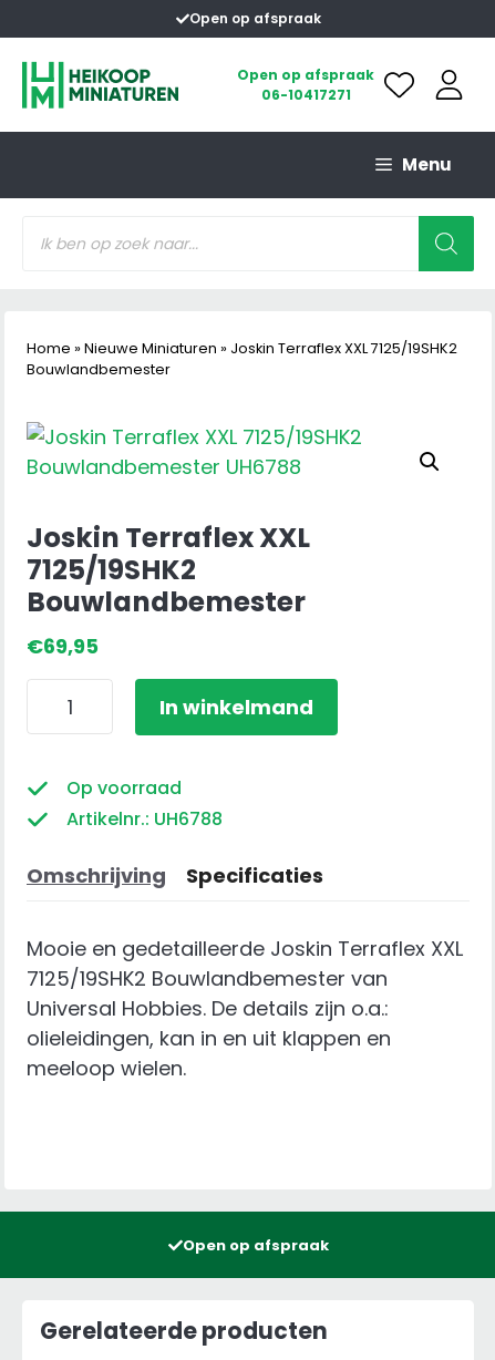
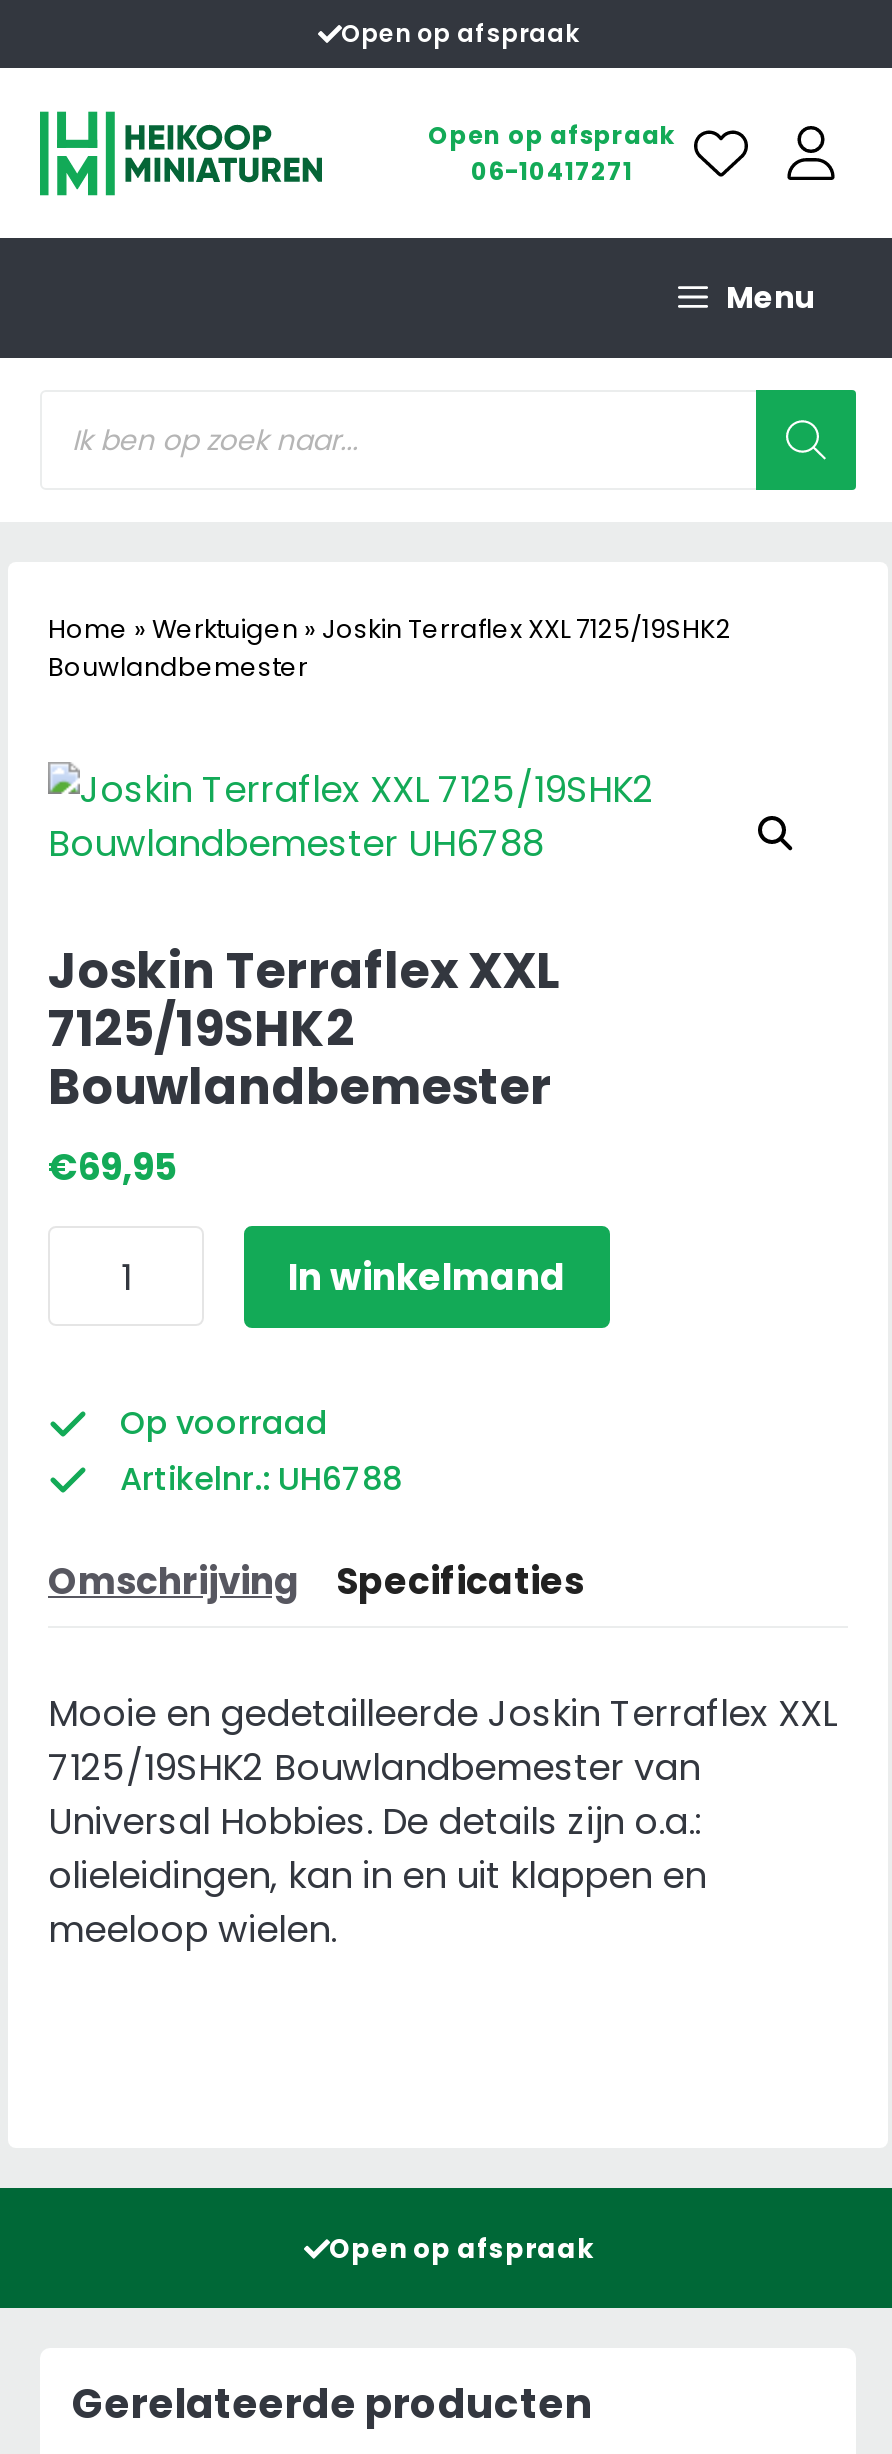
[27,339,457,358] Home» Nieuwe Miniaturen» Joskin Terraflex XXL 7125/19SHK2 -> [48,612,732,646] Home» Werktuigen» Joskin Terraflex XXL 7125/19SHK2

